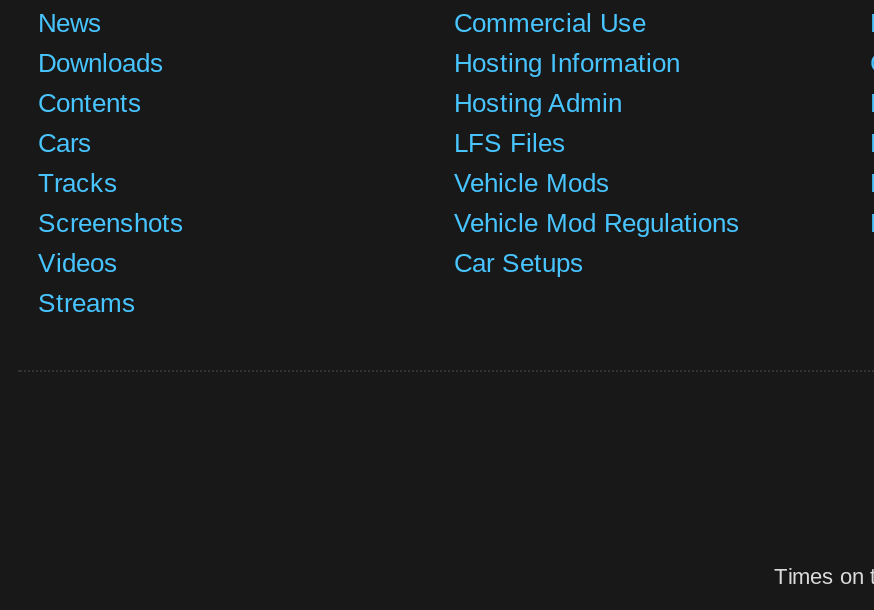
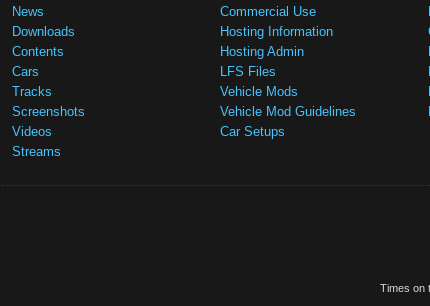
[454,208,740,238] Vehicle Mod Regulations -> [220,104,356,119] Vehicle Mod Guidelines

